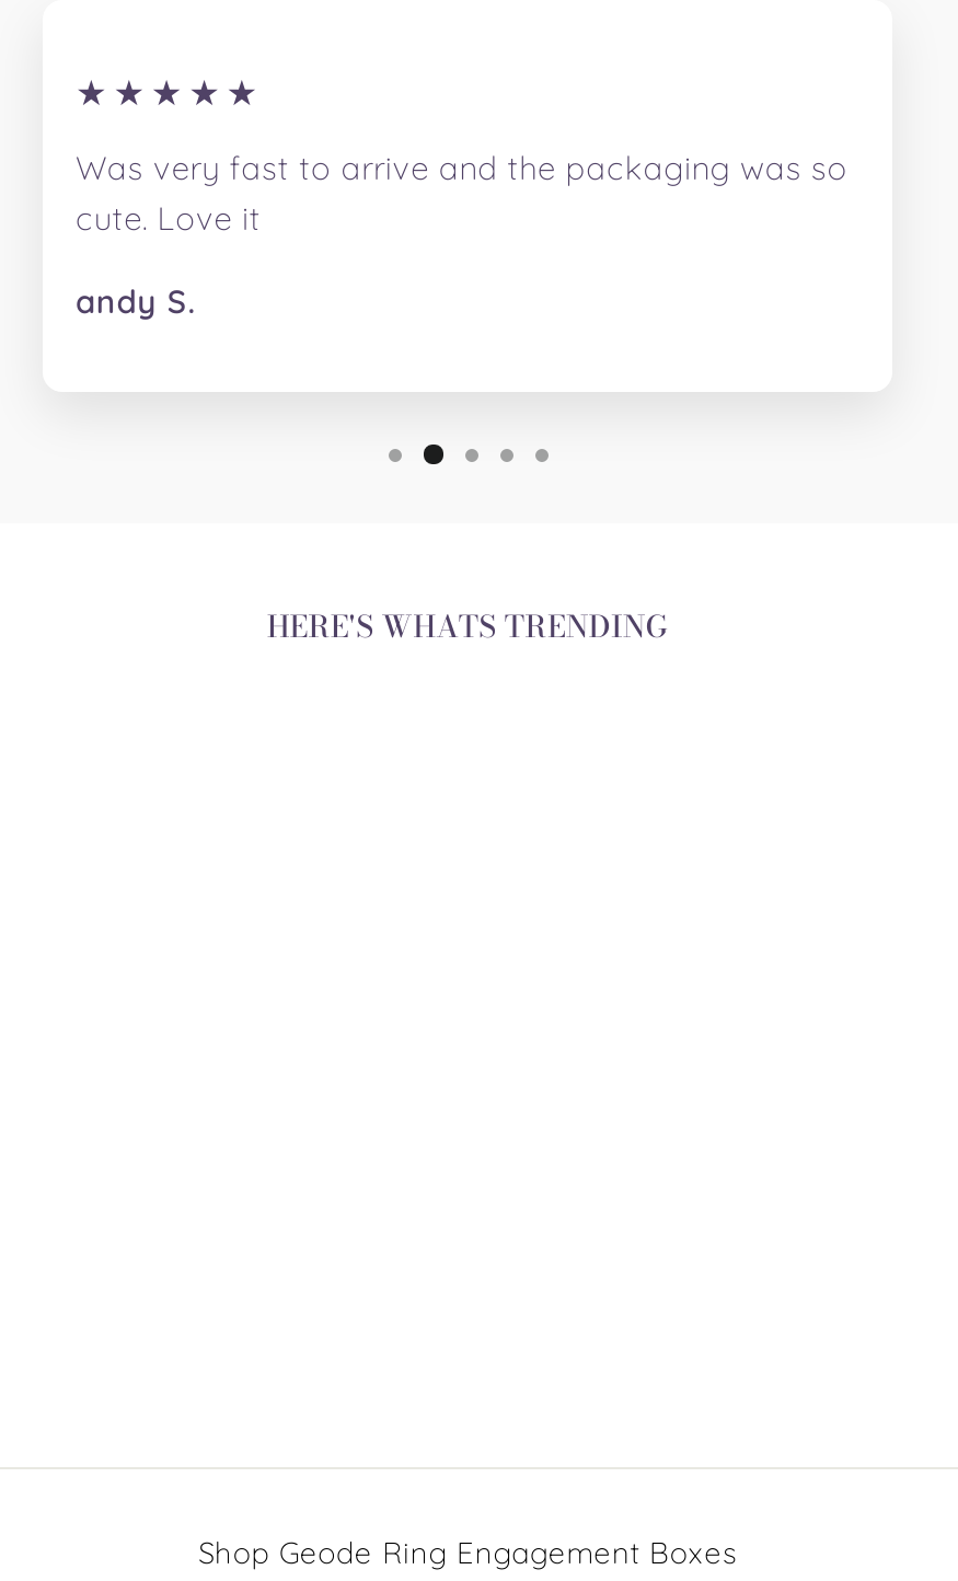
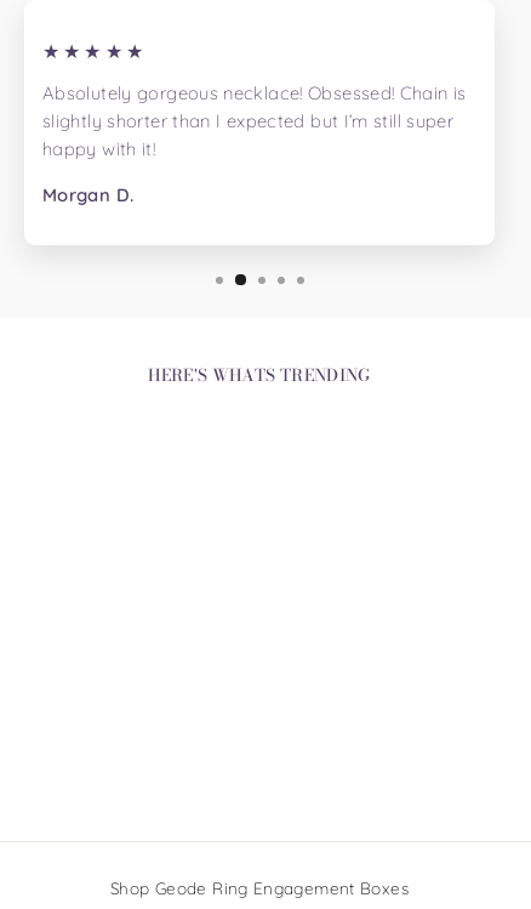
[76,146,848,238] Was very fast to arrive and the packaging was so | cute. Love it -> [42,81,466,160] Absolutely gorgeous necklace! Obsessed! Chain is | slightly shorter than I expected but I’m still super | happy with it!
[76,279,195,321] andy S. -> [42,183,134,206] Morgan D.

